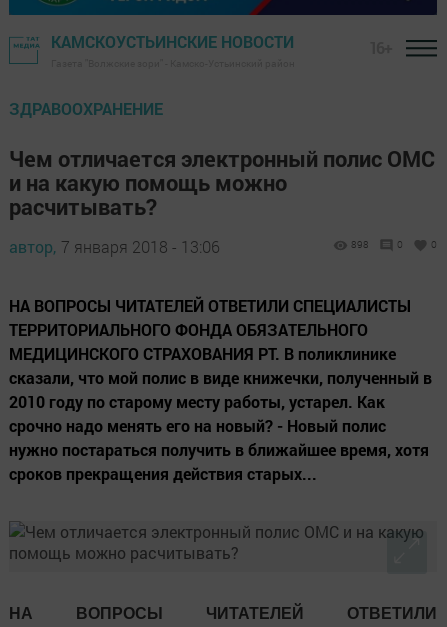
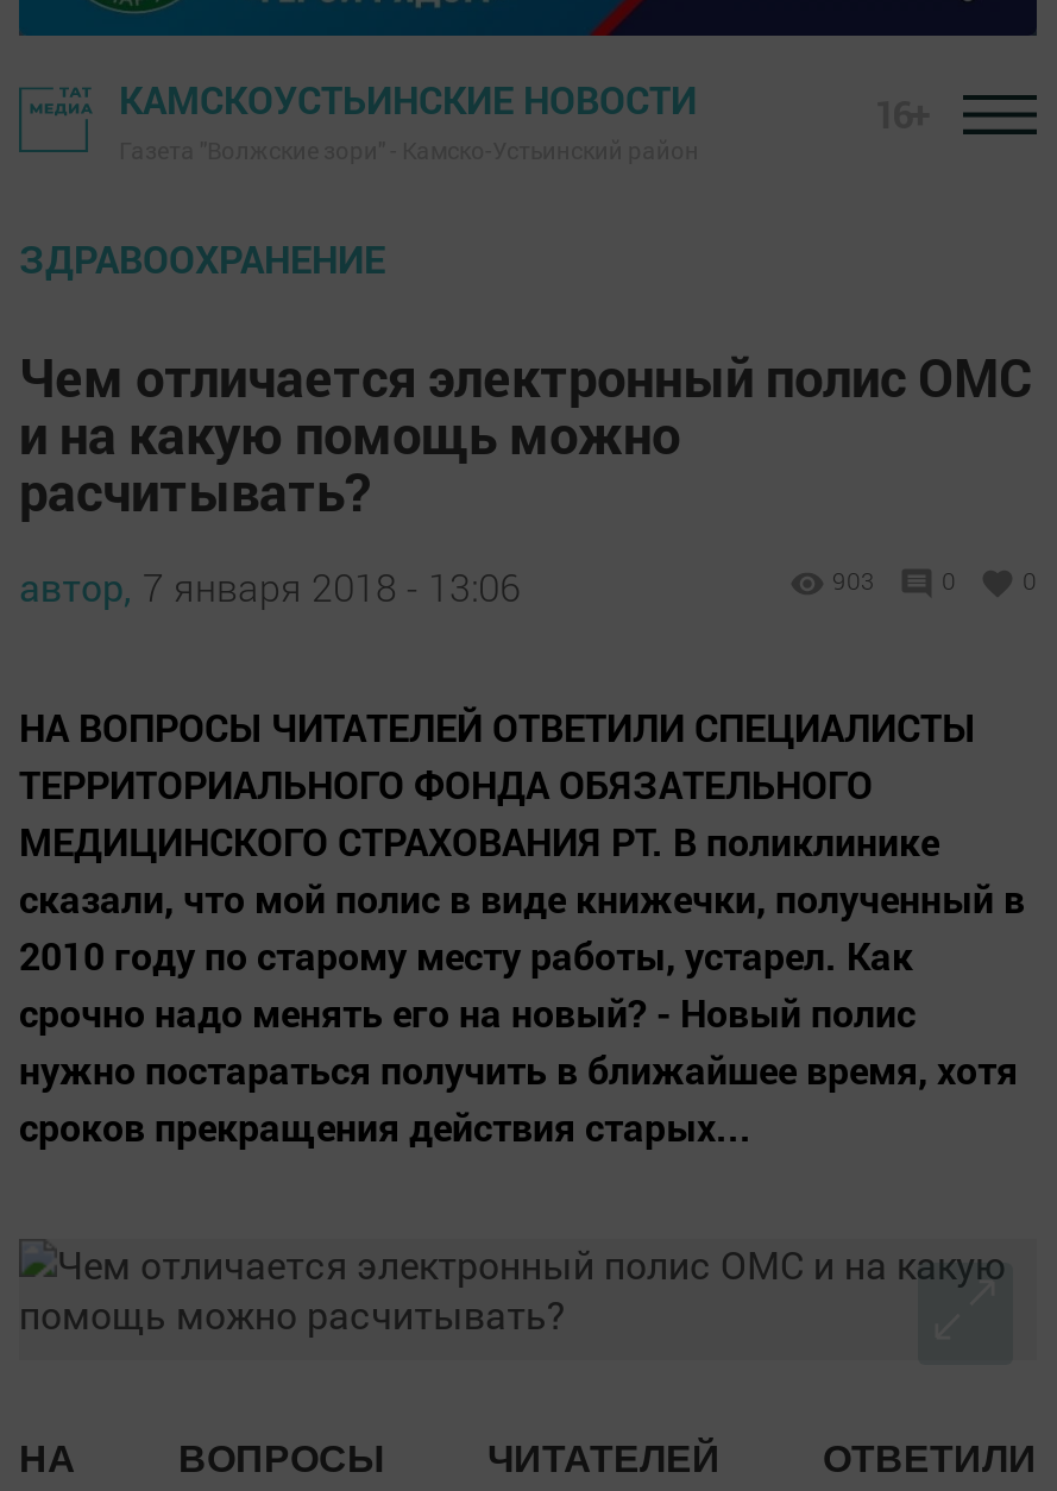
[351,238,369,251] 898 -> [832,567,875,598] 903

